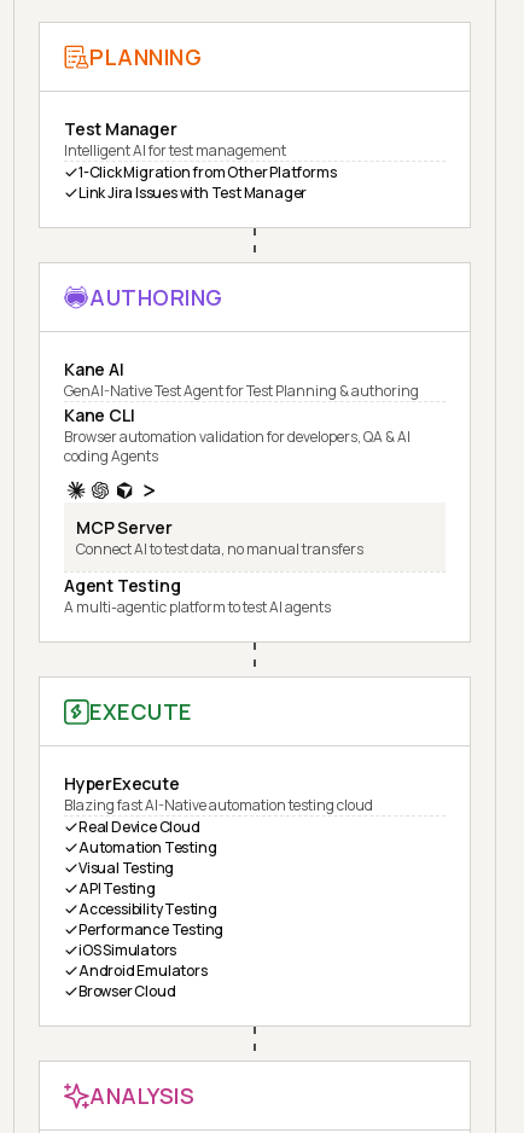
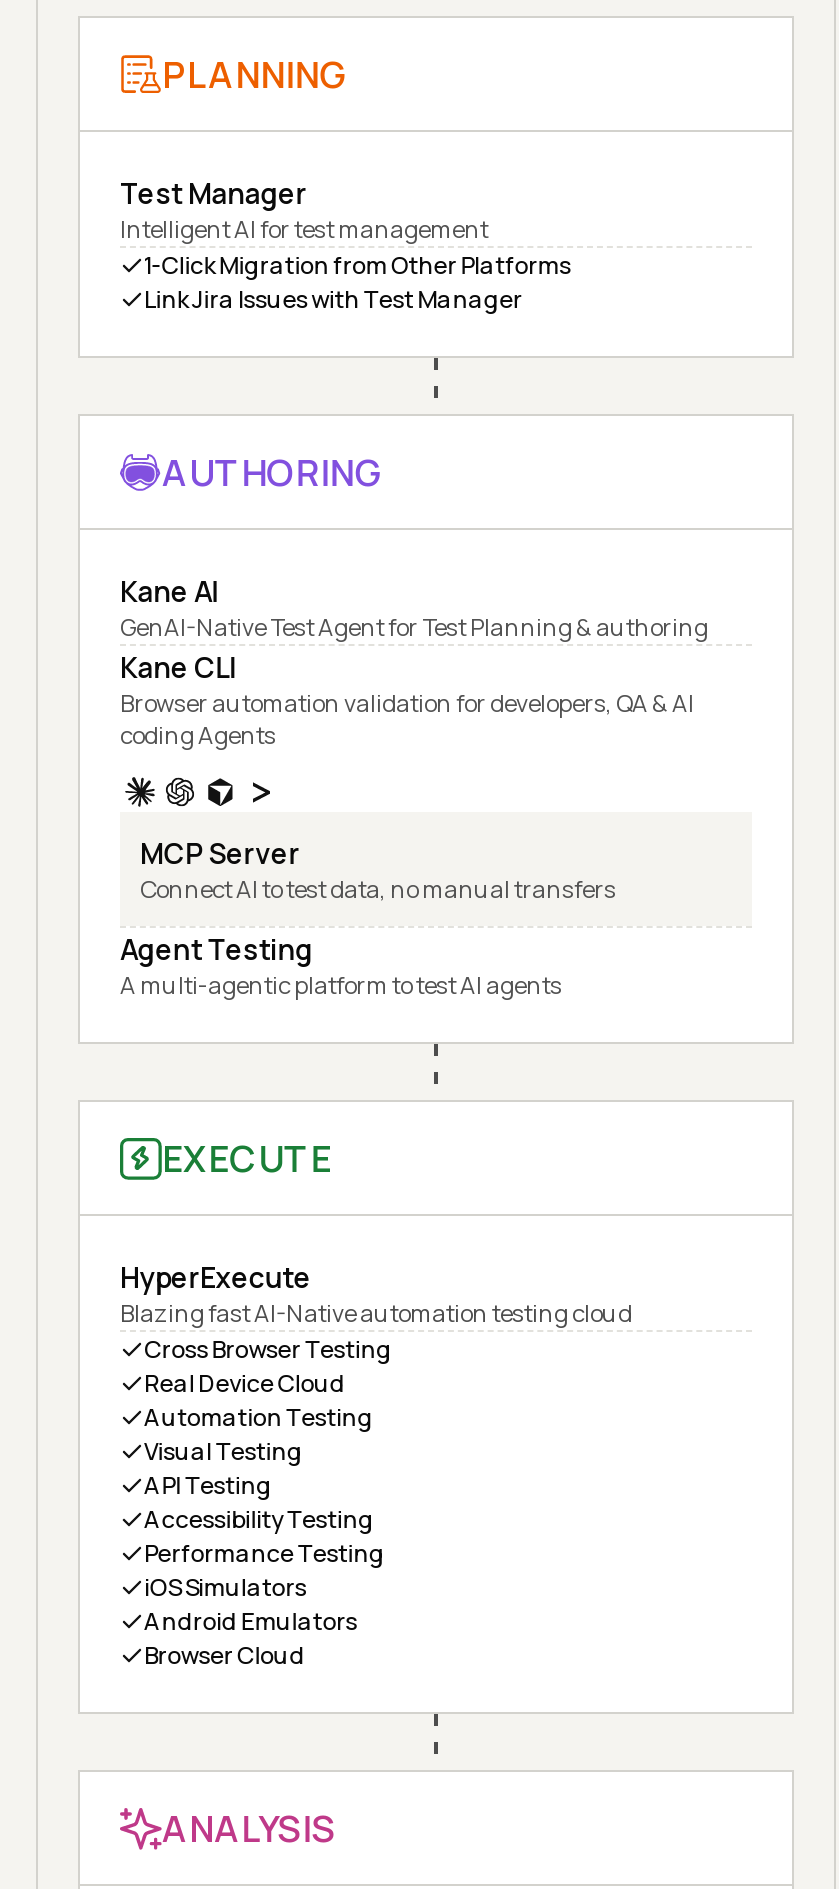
none -> [144,1332,392,1366] Cross Browser Testing

